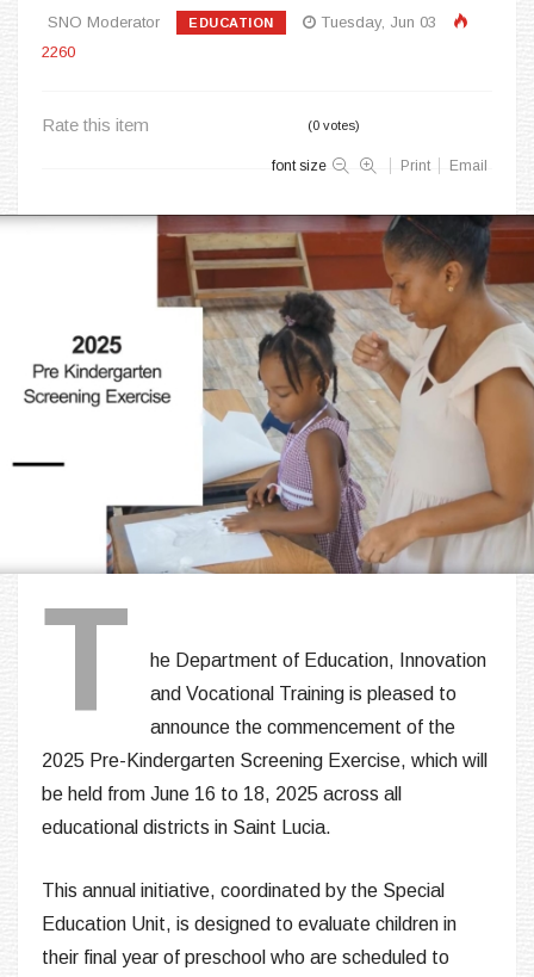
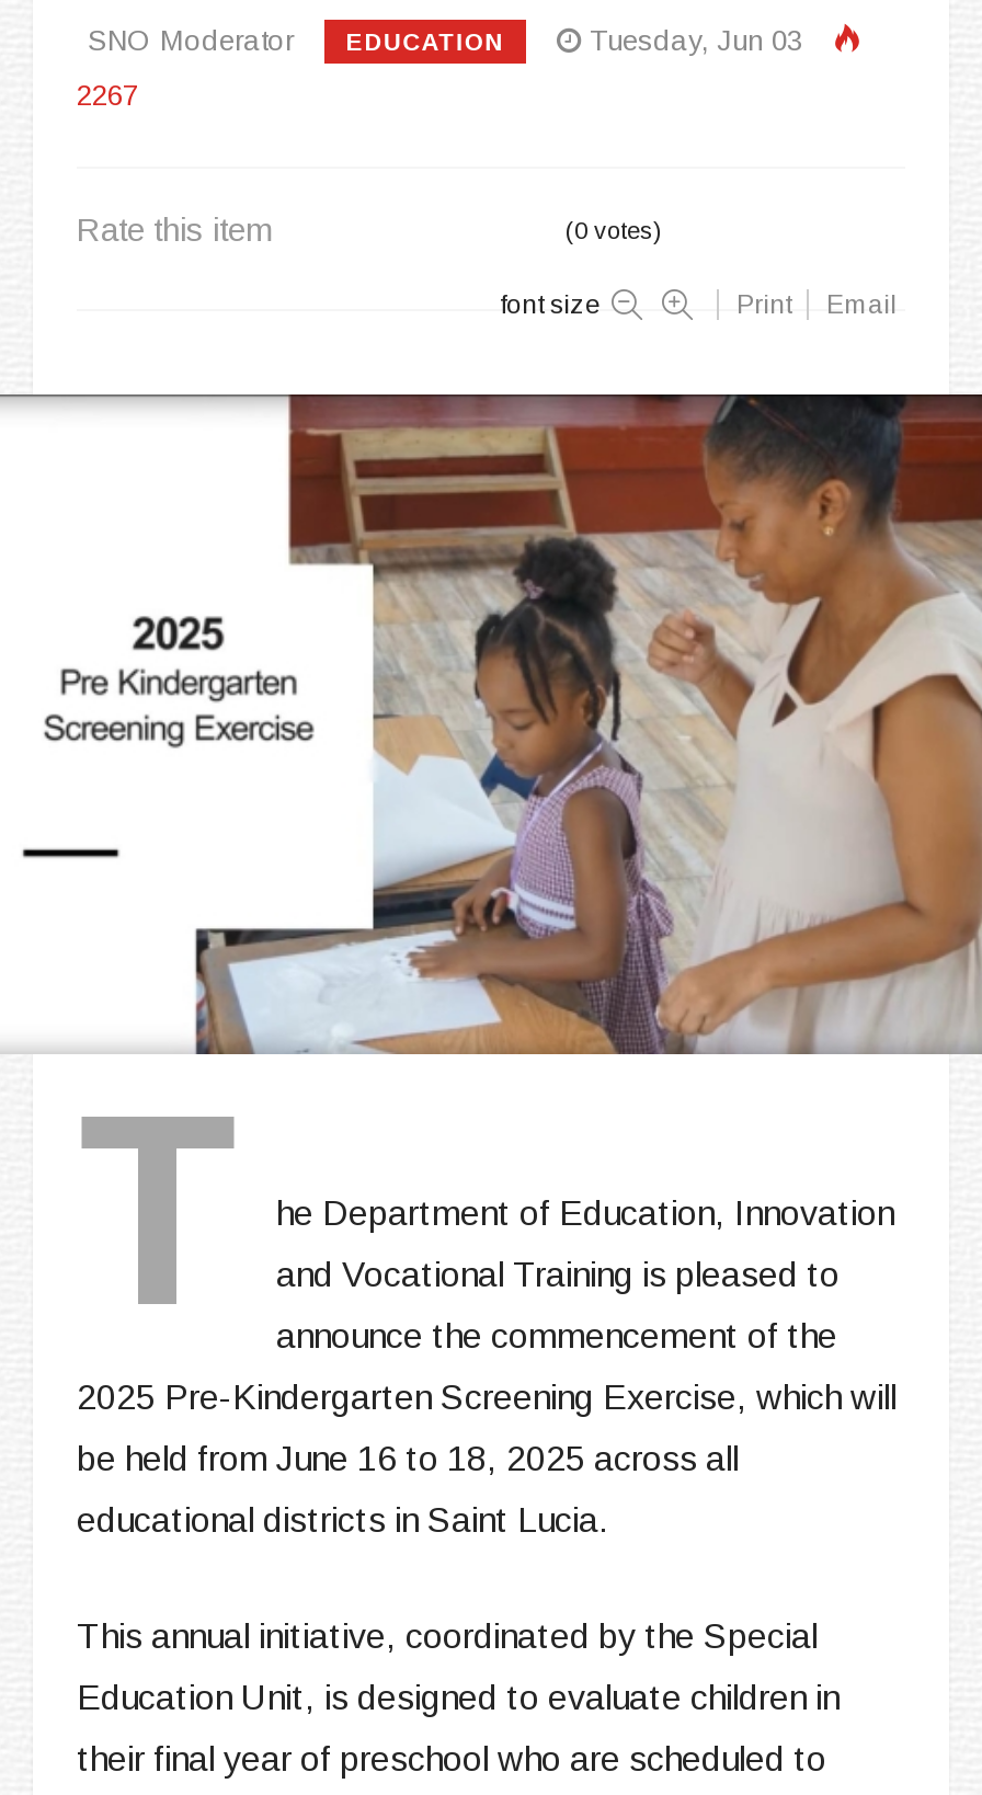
[42,42,75,60] 2260 -> [77,78,138,111] 2267

